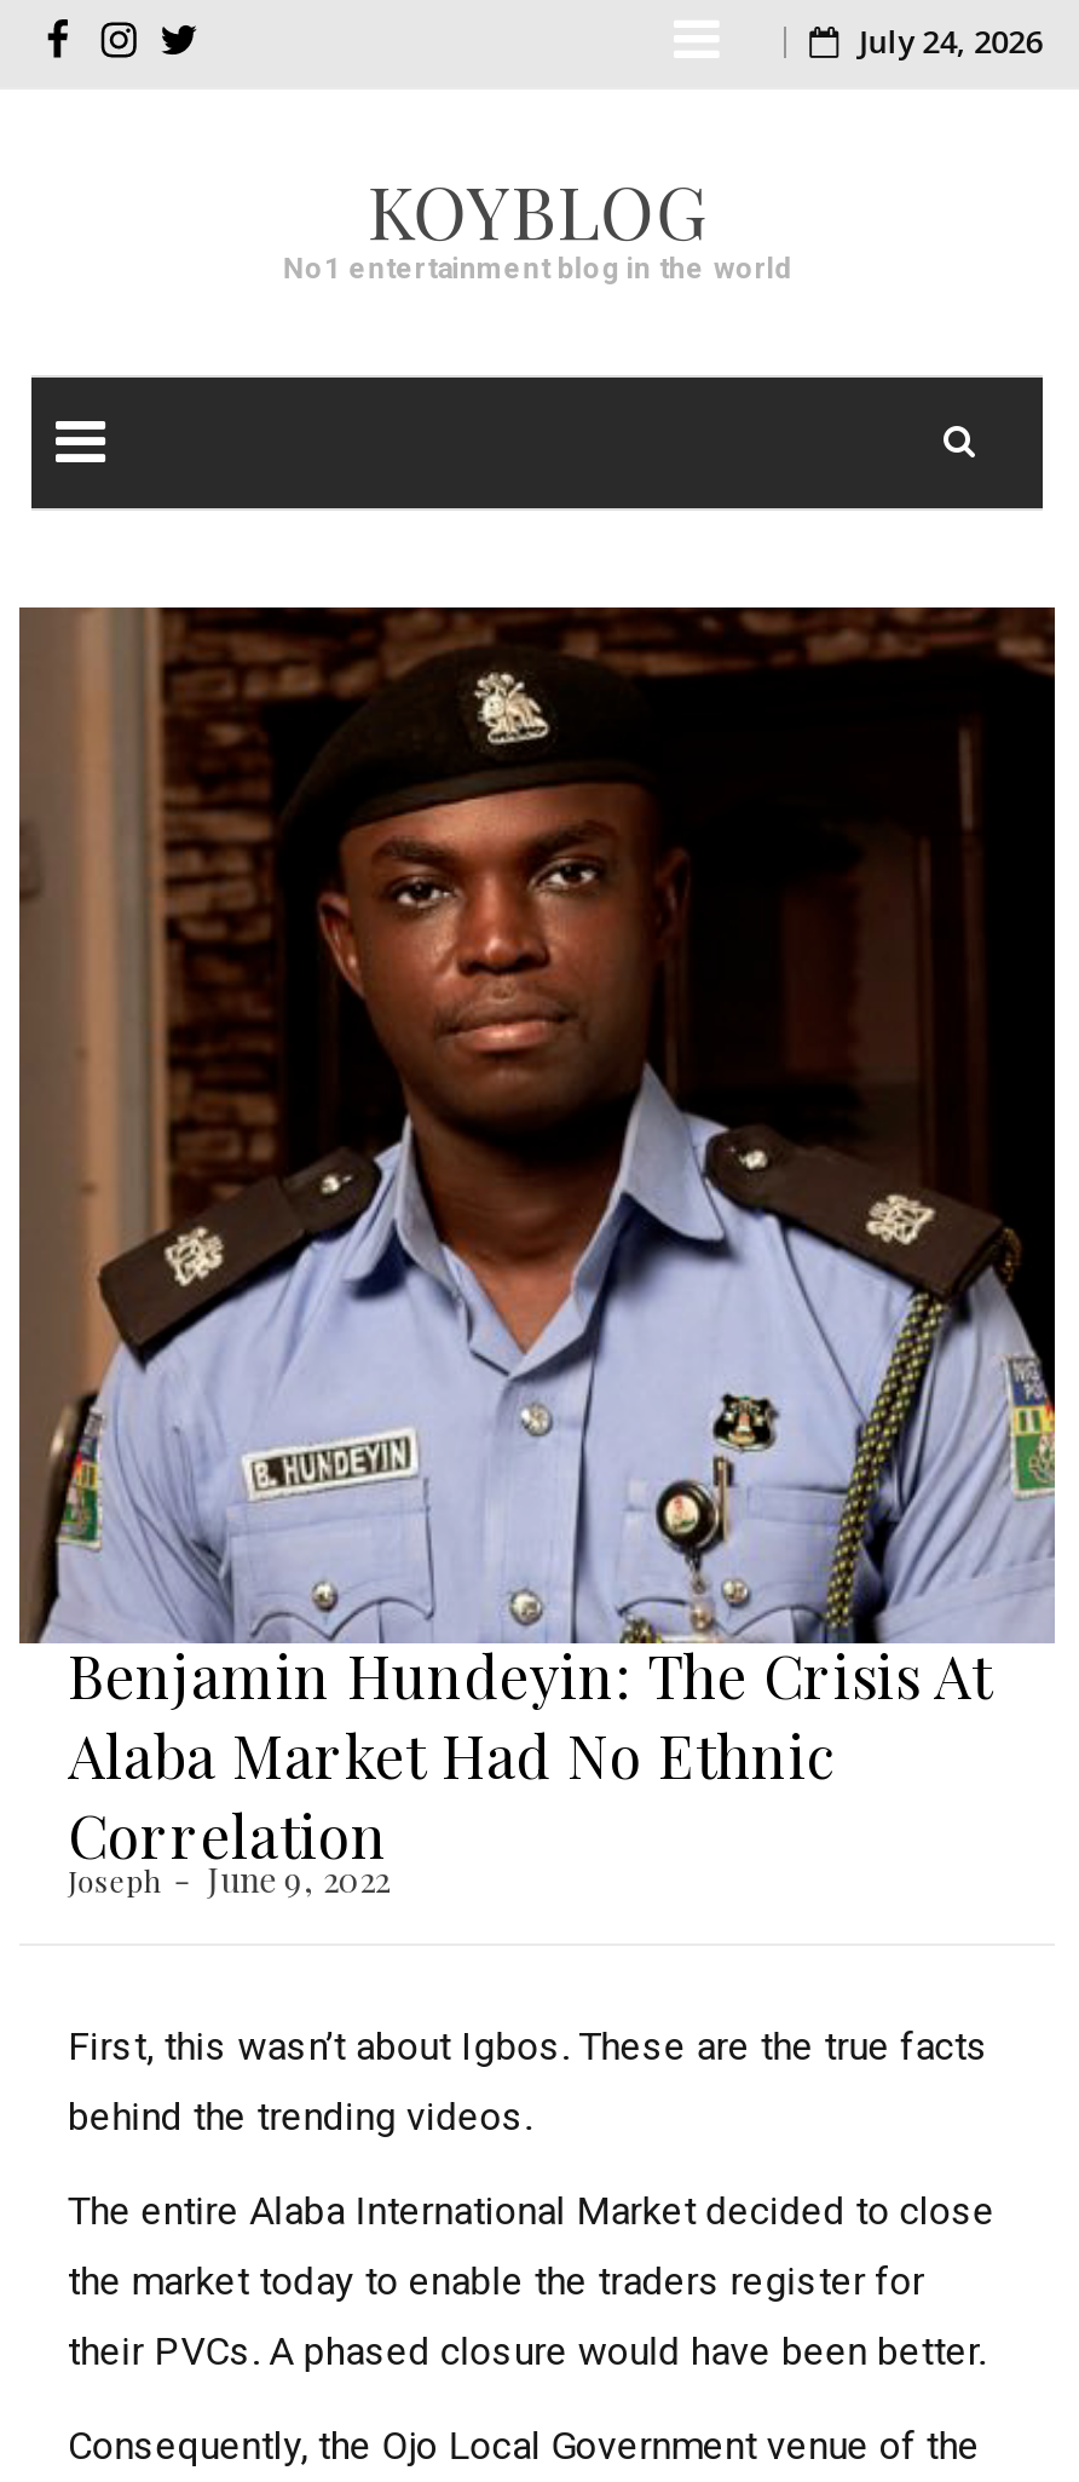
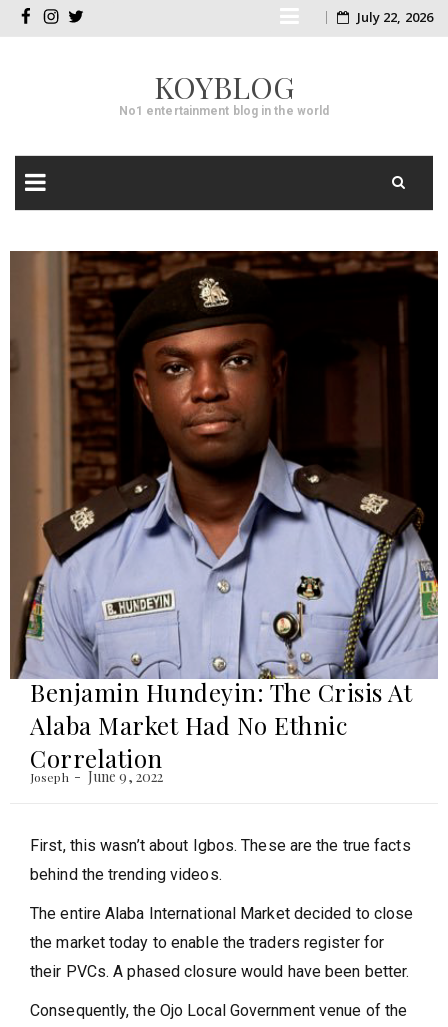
[858,19,1043,63] July 24, 2026 -> [357,8,433,26] July 22, 2026

